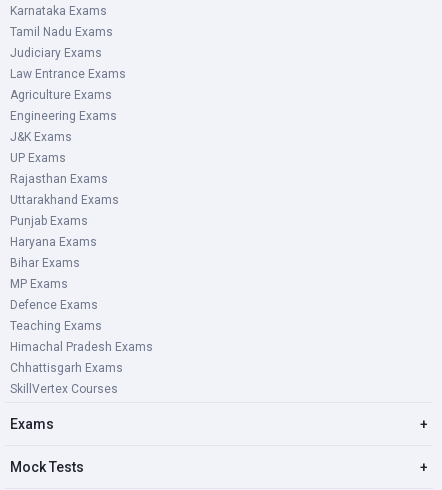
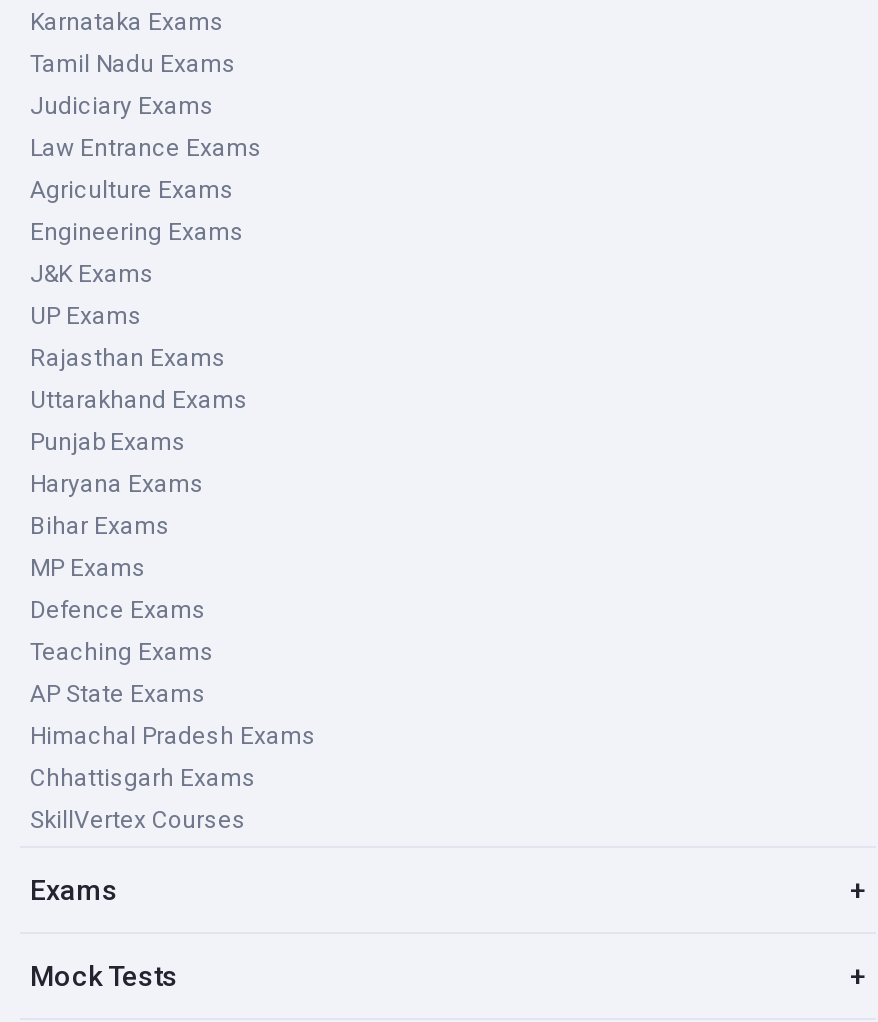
none -> [30,680,206,708] AP State Exams

